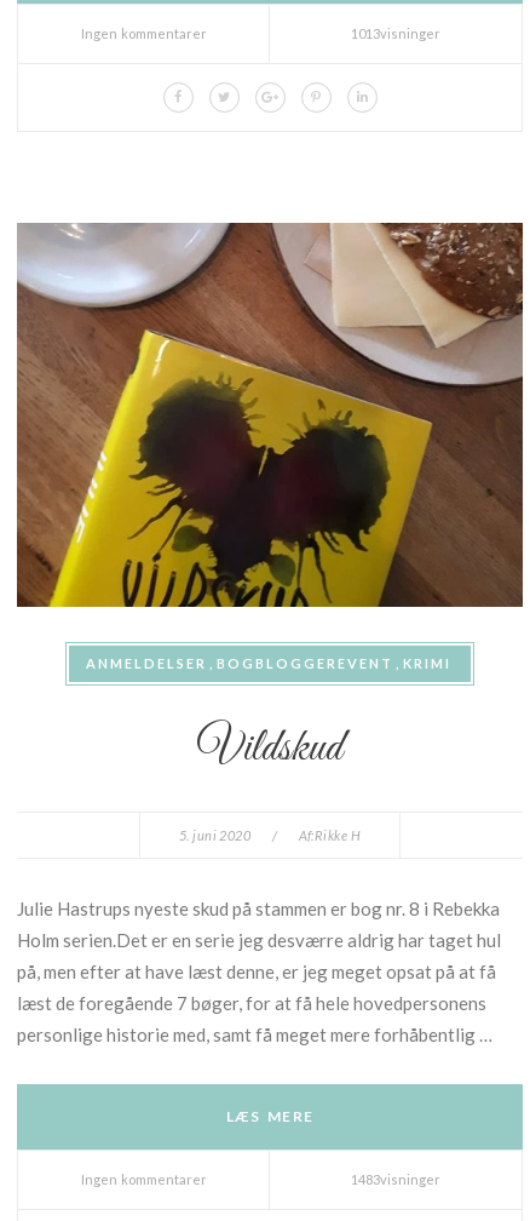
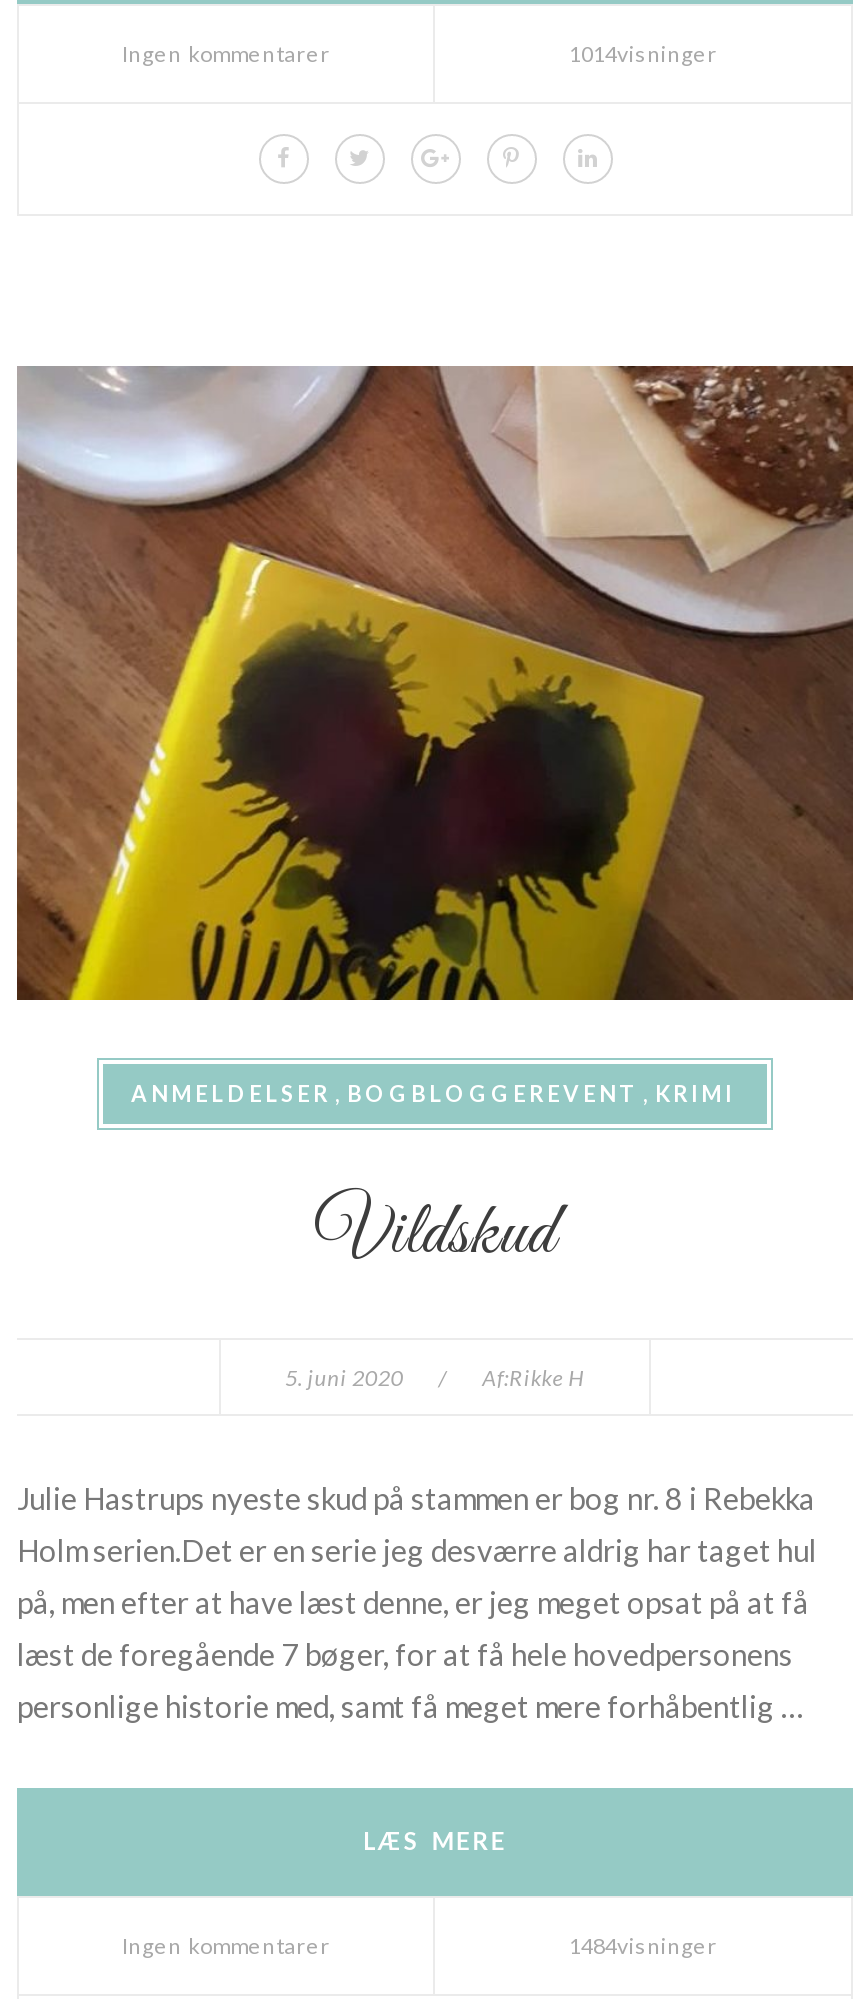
[351,25,440,41] 1013visninger -> [569,40,717,66] 1014visninger
[351,1171,440,1187] 1483visninger -> [569,1932,717,1958] 1484visninger

